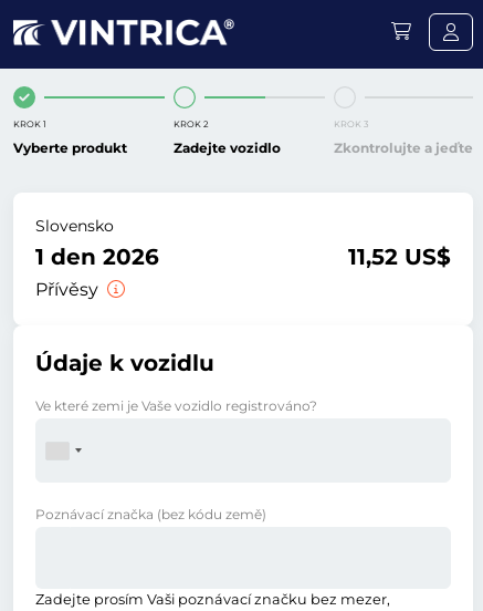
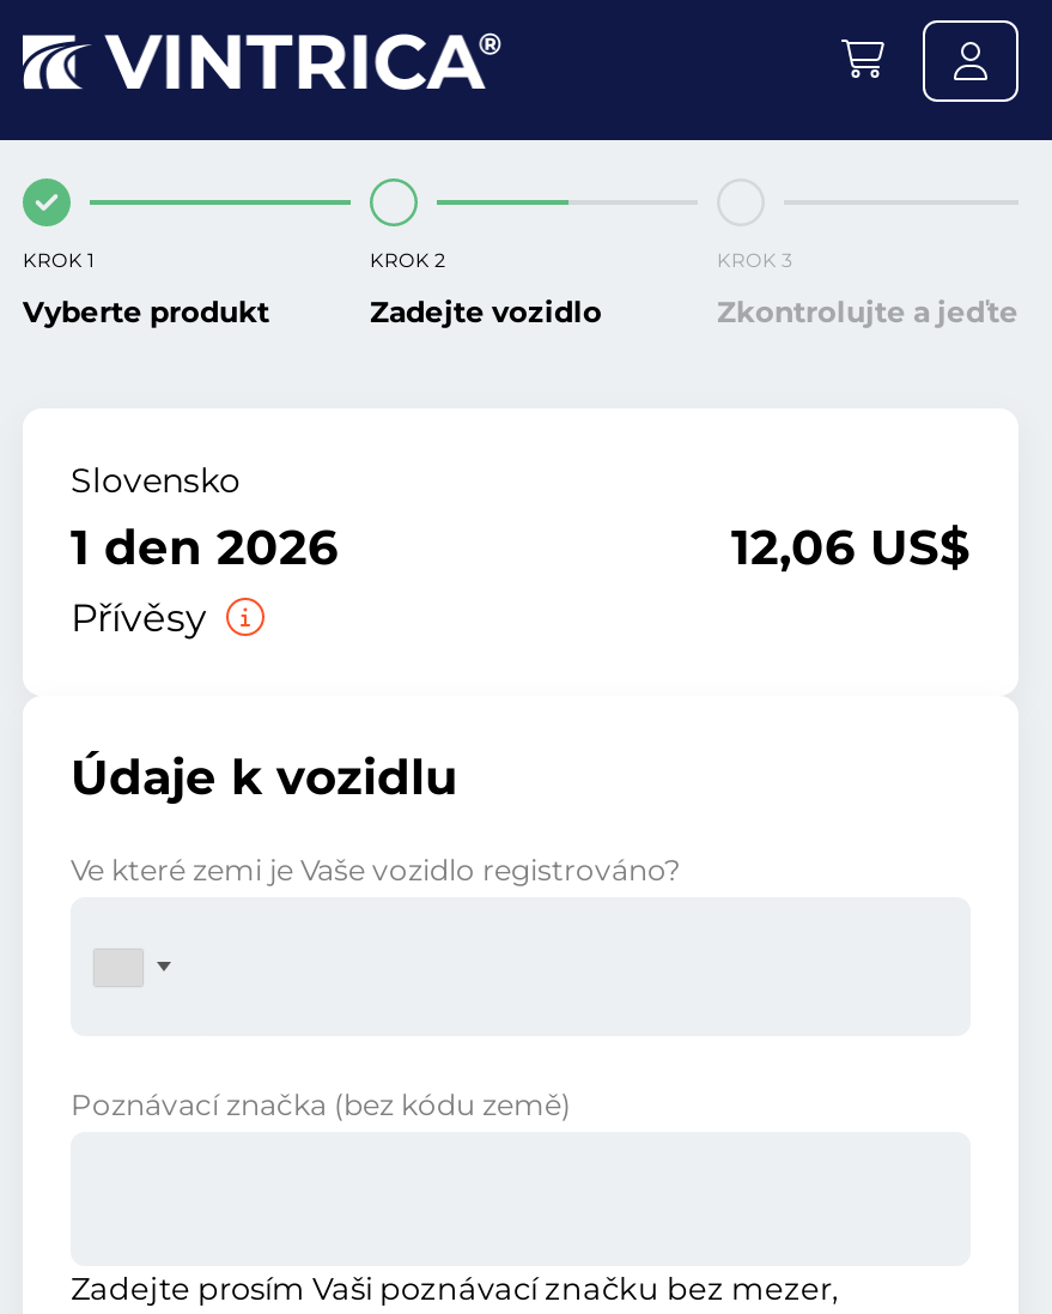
[348,244,451,270] 11,52 US$ -> [731,519,971,576] 12,06 US$

